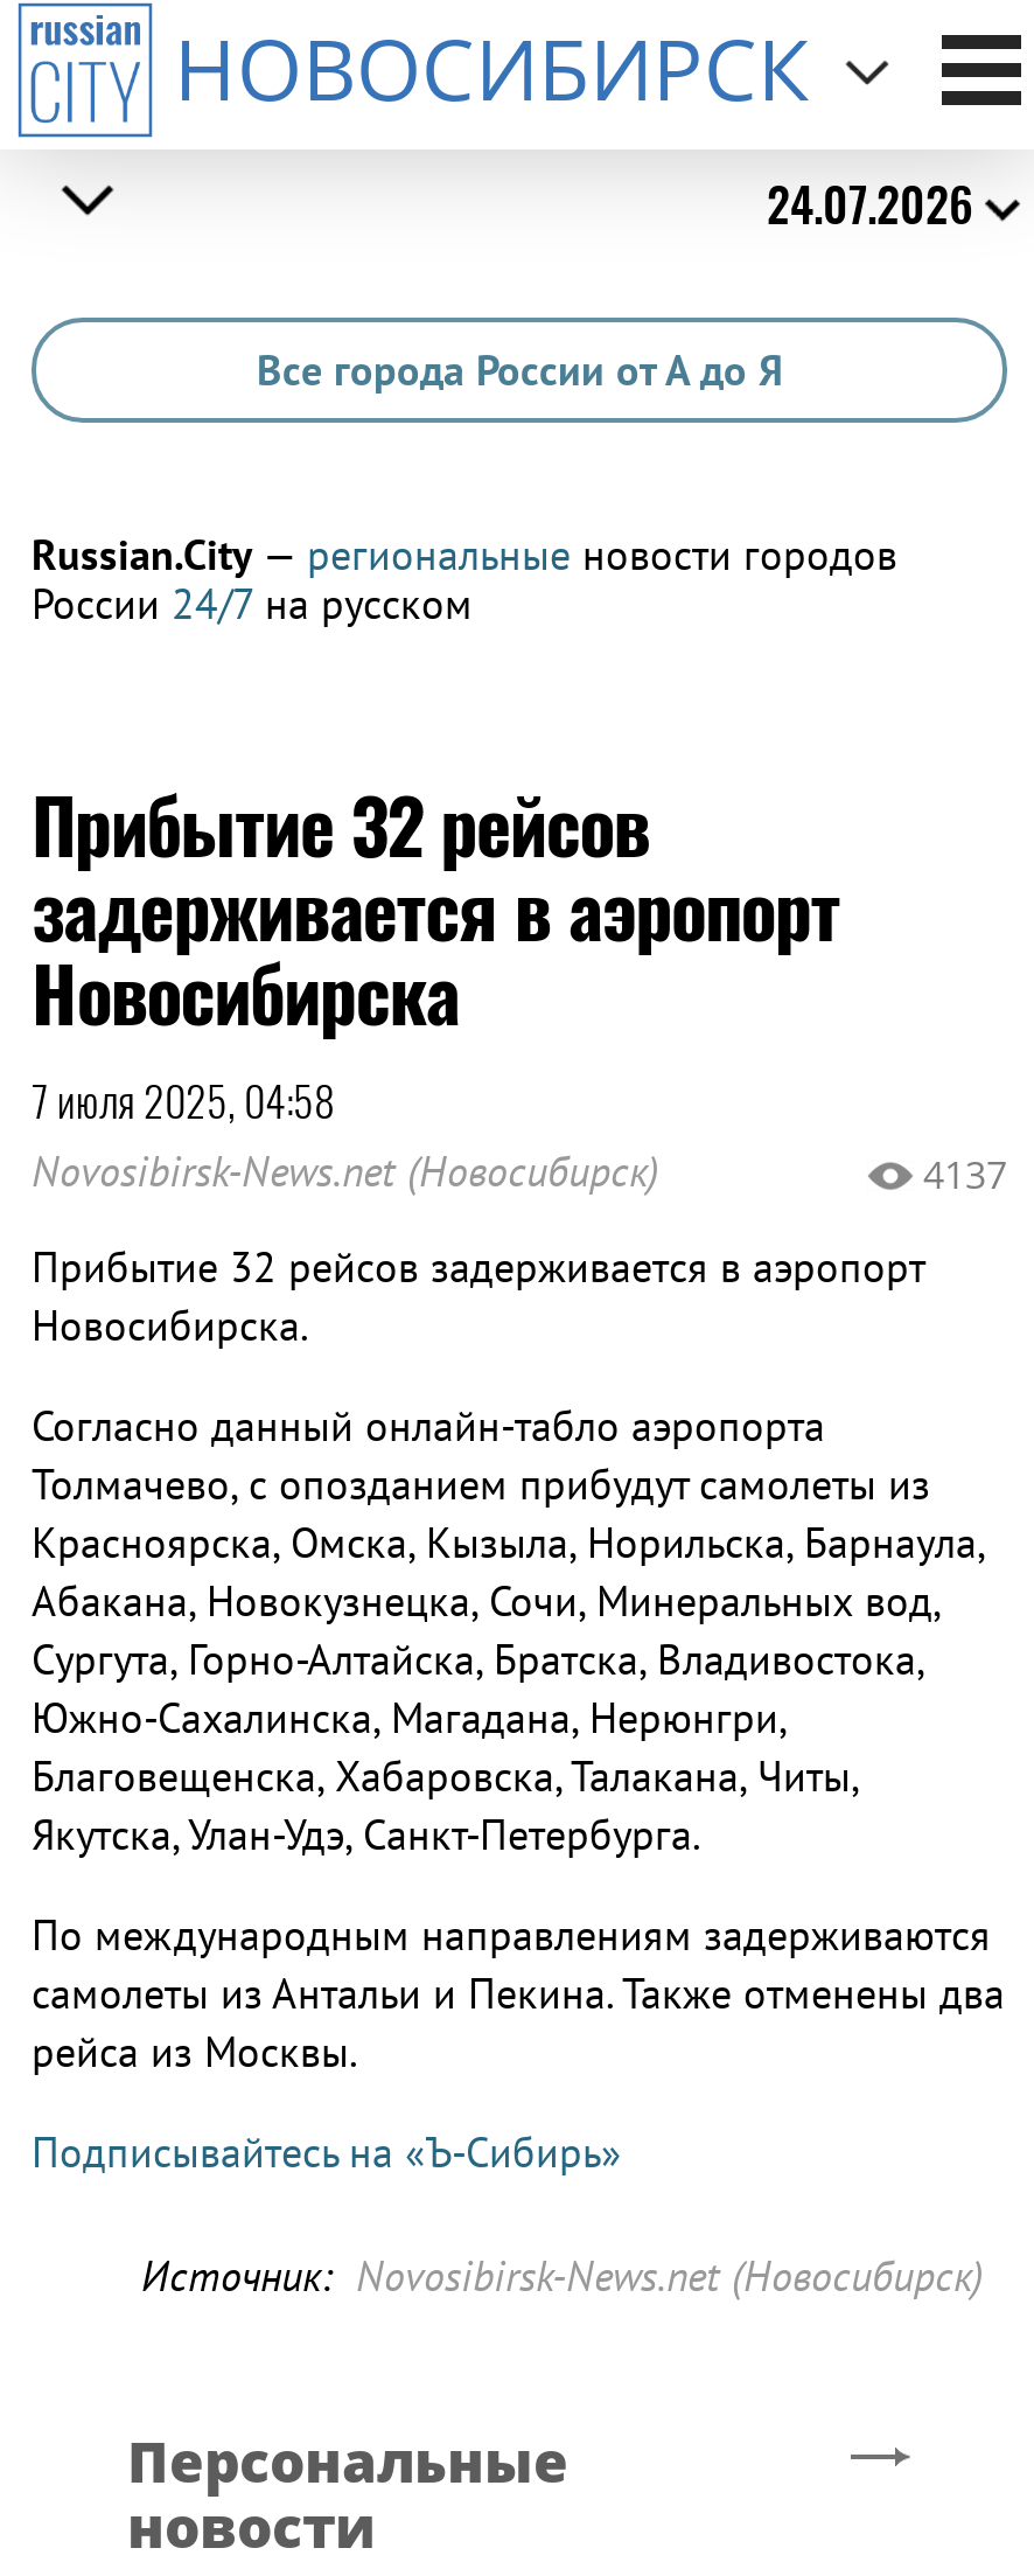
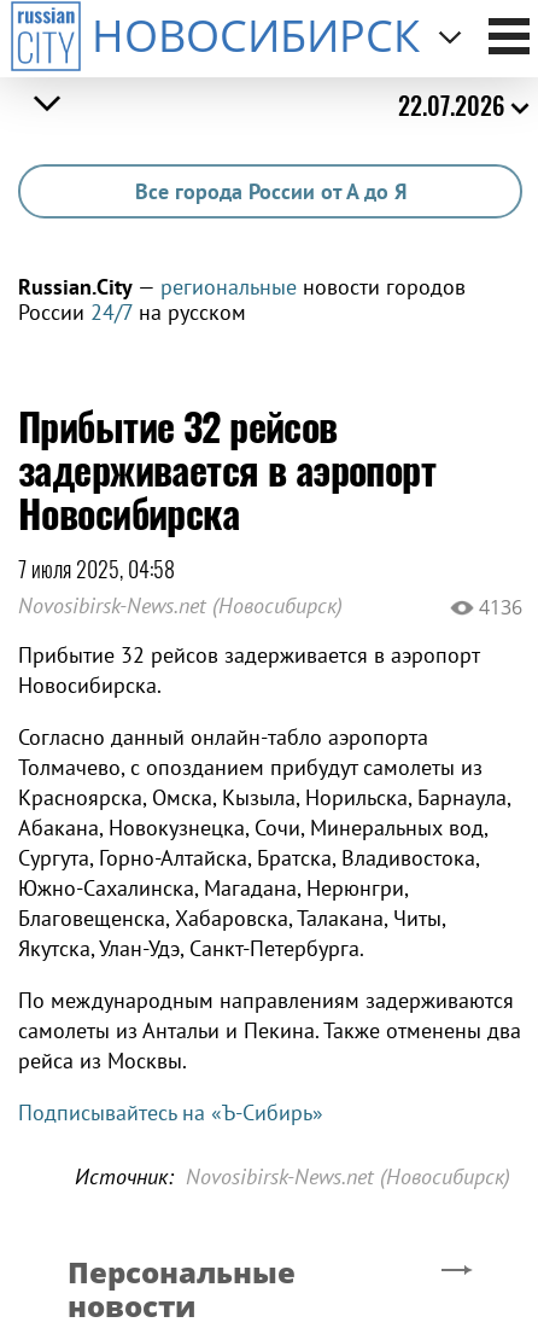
[767,168,972,238] 24.07.2026 -> [398,87,504,123] 22.07.2026
[923,1149,1007,1200] 4137 -> [479,594,522,621] 4136

